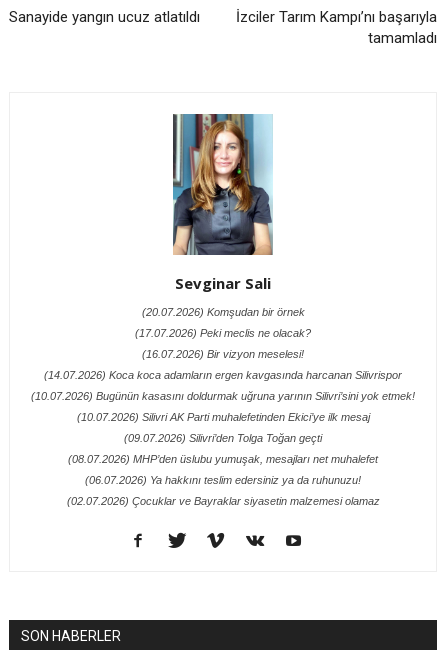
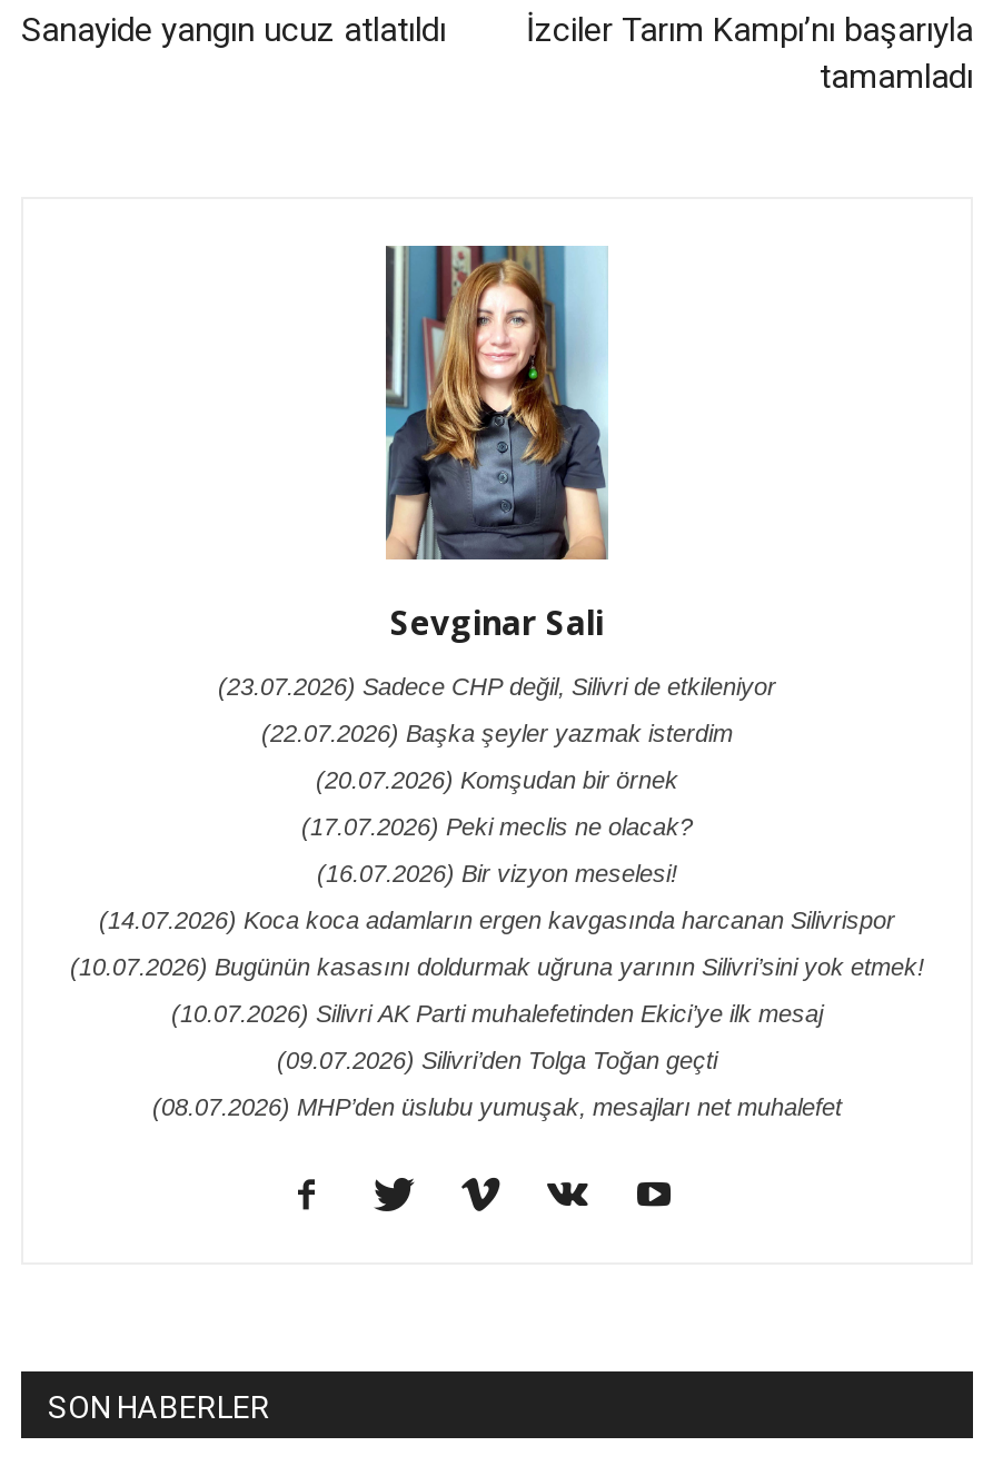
none -> [218,673,776,746] (23.07.2026) Sadece CHP değil, Silivri de etkileniyor | (22.07.2026) Başka şeyler yazmak isterdim
moved [31,306,415,465] -> [70,766,924,1120]: (20.07.2026) Komşudan bir örnek | (17.07.2026) Peki meclis ne olacak? | (16.07.2026) Bir vizyon meselesi! | (14.07.2026) Koca koca adamların ergen kavgasında harcanan Silivrispor | (10.07.2026) Bugünün kasasını doldurmak uğruna yarının Silivri’sini yok etmek! | (10.07.2026) Silivri AK Parti muhalefetinden Ekici’ye ilk mesaj | (09.07.2026) Silivri’den Tolga Toğan geçti | (08.07.2026) MHP’den üslubu yumuşak, mesajları net muhalefet
[66,474,379,507] (06.07.2026) Ya hakkını teslim edersiniz ya da ruhunuzu! | (02.07.2026) Çocuklar ve Bayraklar siyasetin malzemesi olamaz -> none

